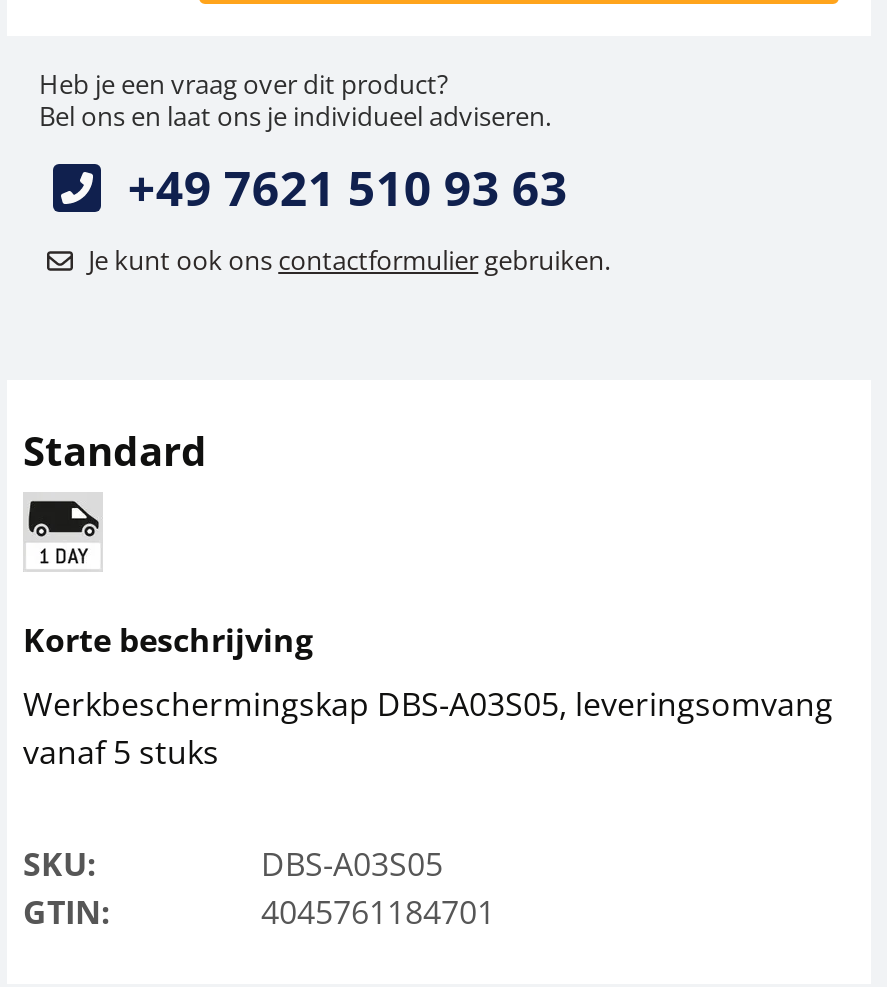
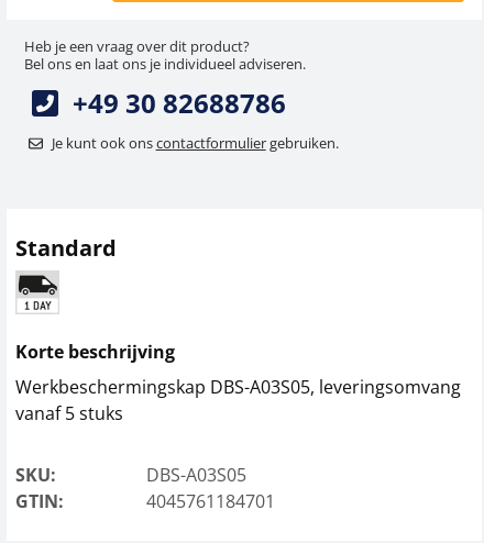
[128,154,568,220] +49 7621 510 93 63 -> [73,85,286,121] +49 30 82688786

